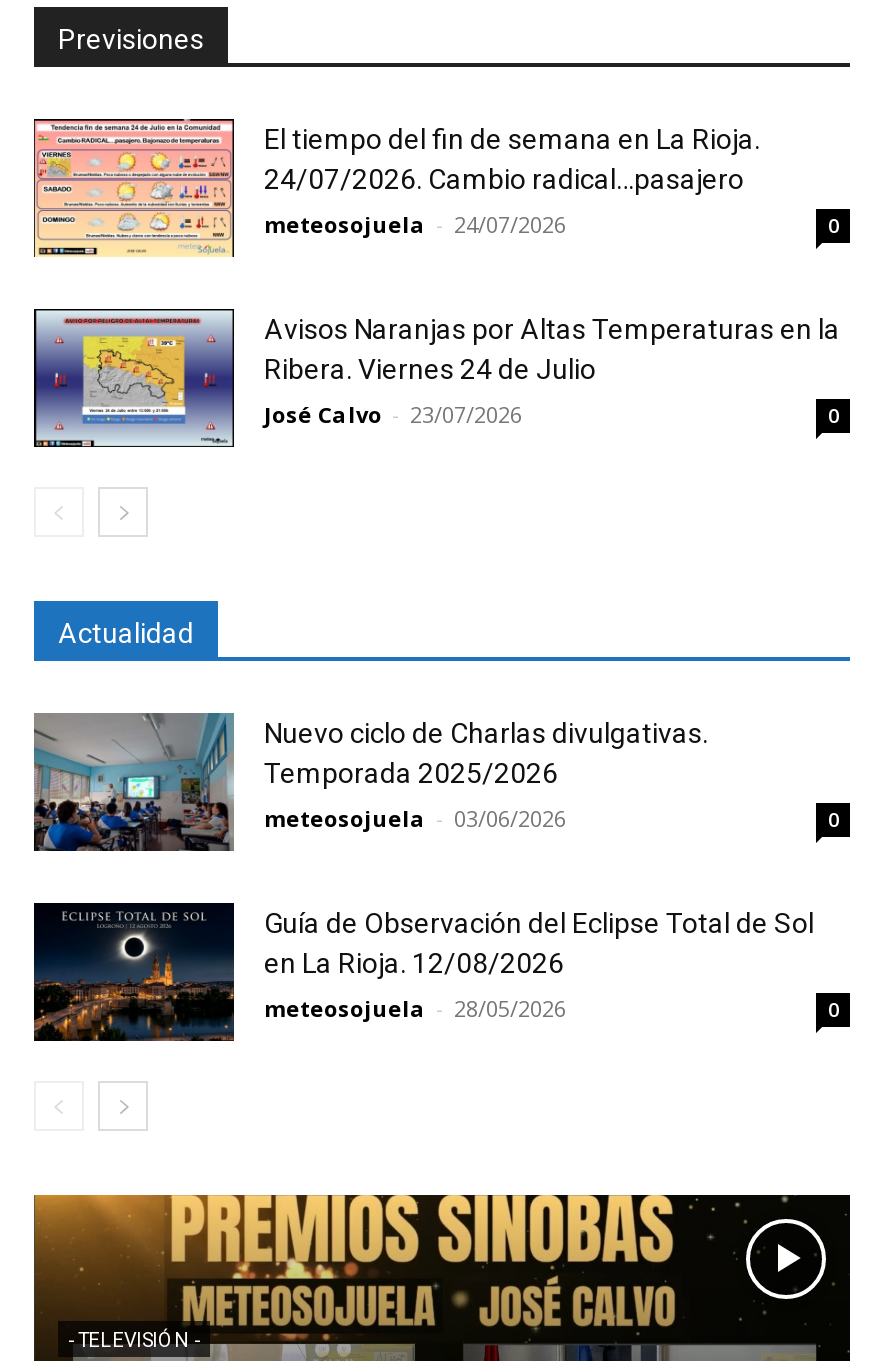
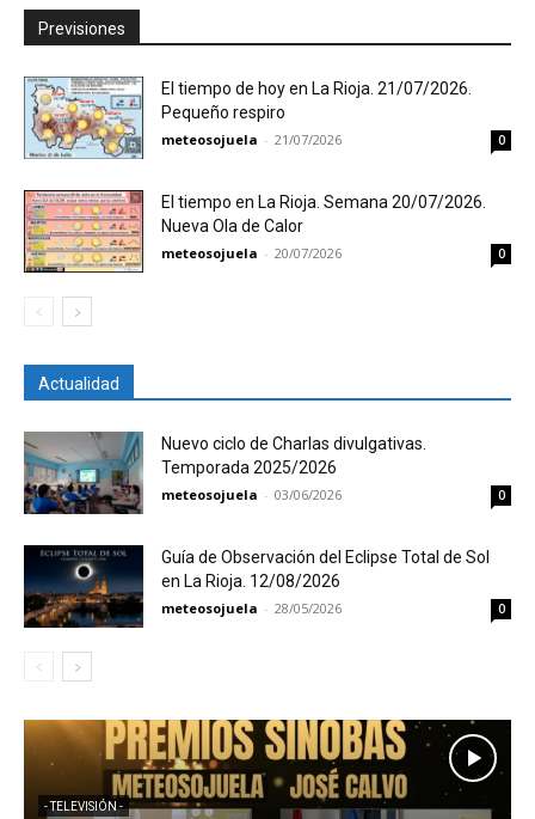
[34,119,760,257] [image] | El tiempo del fin de semana en La Rioja. | 24/07/2026. Cambio radical…pasajero | meteosojuela - 24/07/2026 -> [24,77,472,160] [image] | El tiempo de hoy en La Rioja. 21/07/2026. | Pequeño respiro | meteosojuela - 21/07/2026
[34,309,840,447] [image] | Avisos Naranjas por Altas Temperaturas en la | Ribera. Viernes 24 de Julio | José Calvo - 23/07/2026 -> [24,190,486,273] [image] | El tiempo en La Rioja. Semana 20/07/2026. | Nueva Ola de Calor | meteosojuela - 20/07/2026

